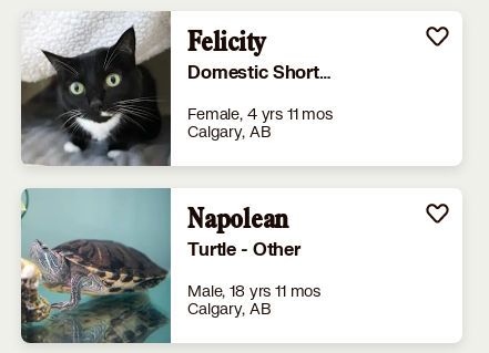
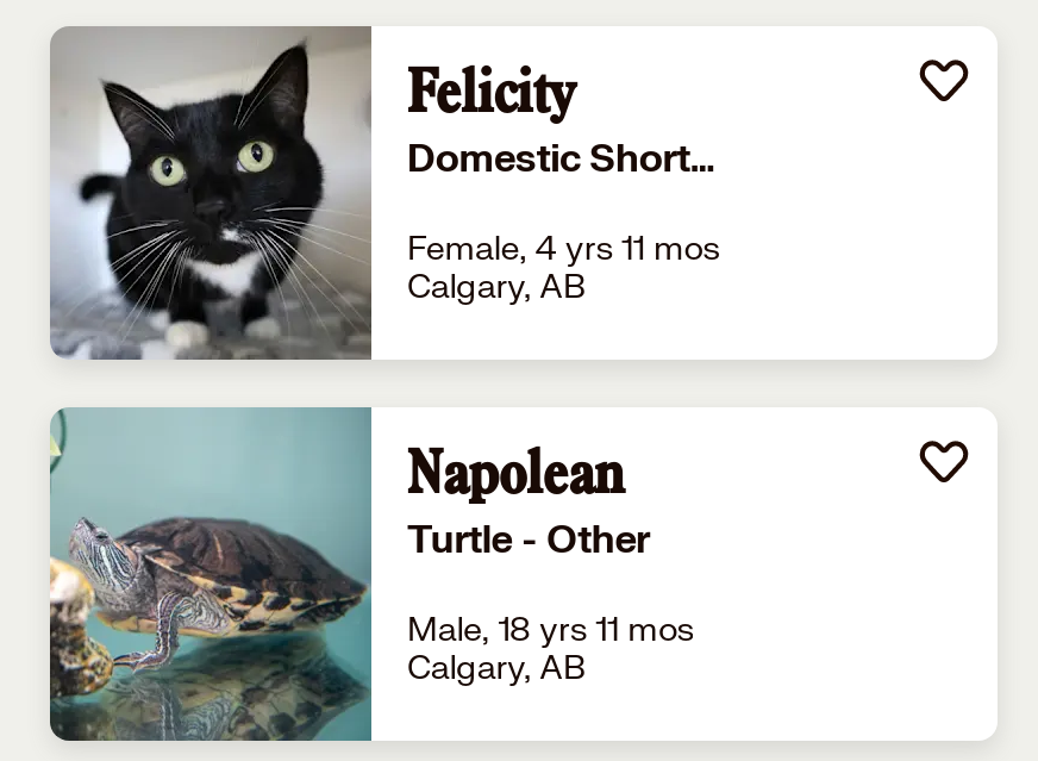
[20,11,172,166] [image] -> [50,24,374,360] [image]

